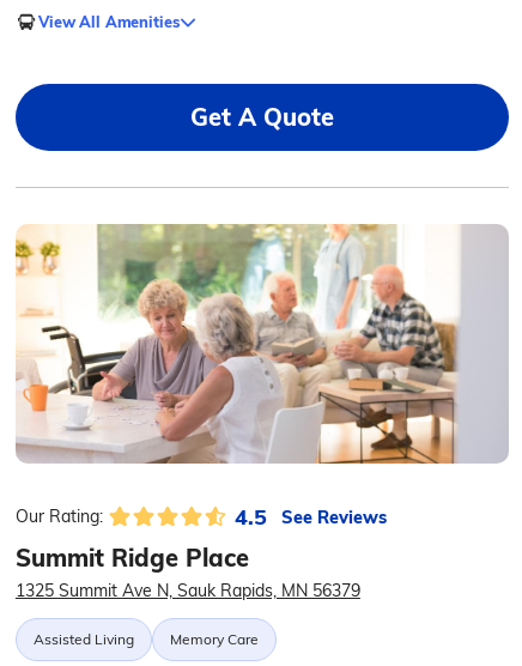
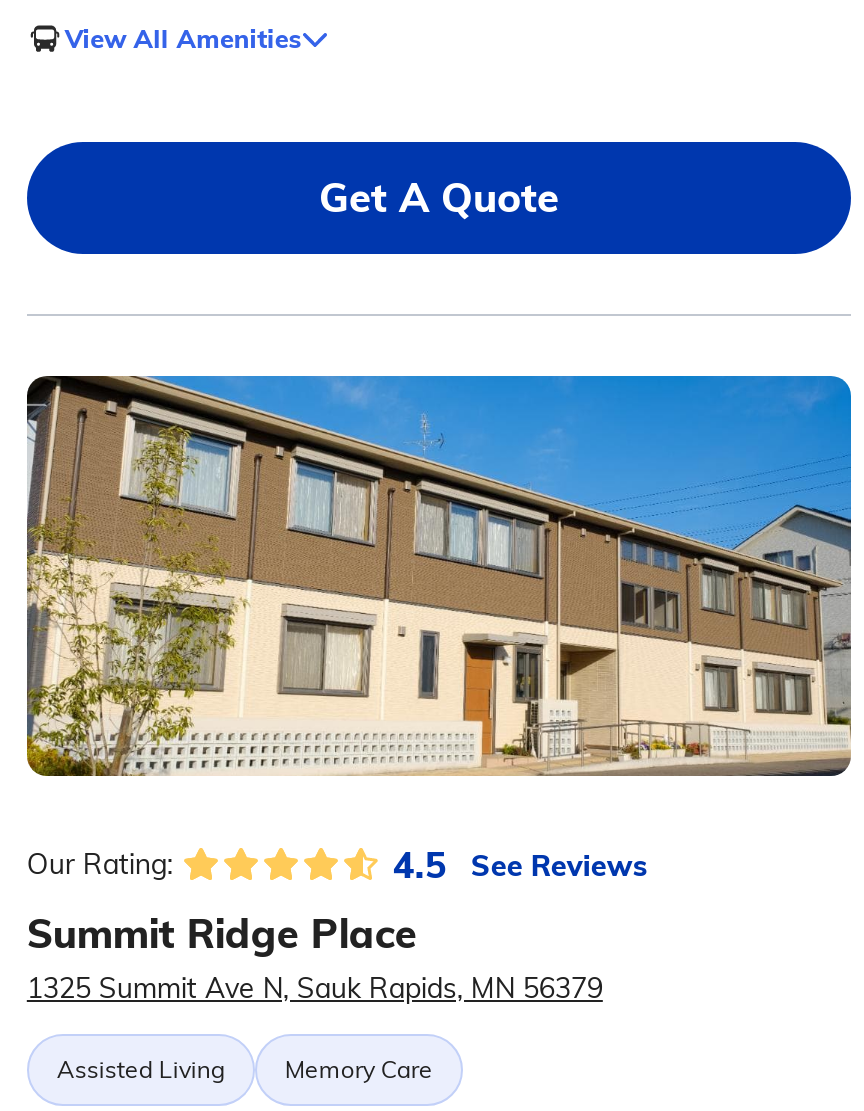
[14,223,509,465] [image] -> [25,374,853,778] [image]

